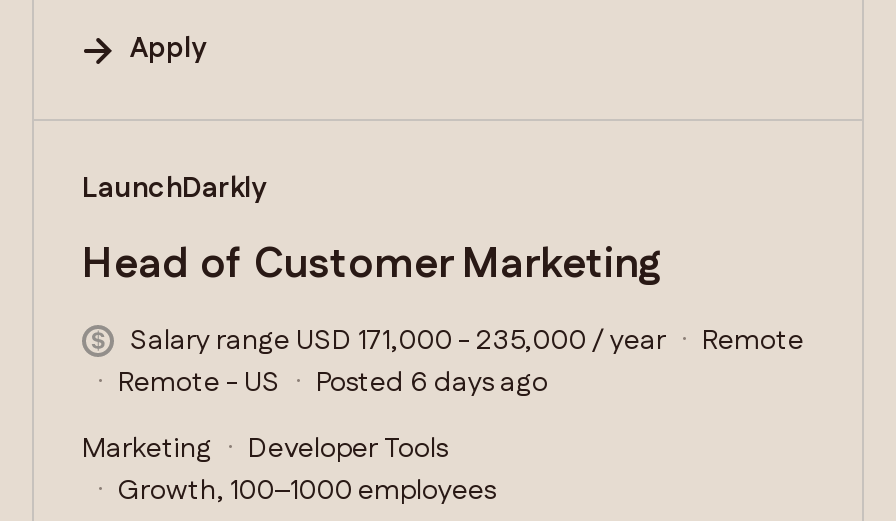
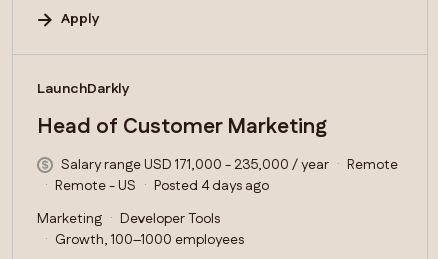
[316,363,548,403] Posted 6 days ago -> [154,176,269,196] Posted 4 days ago

